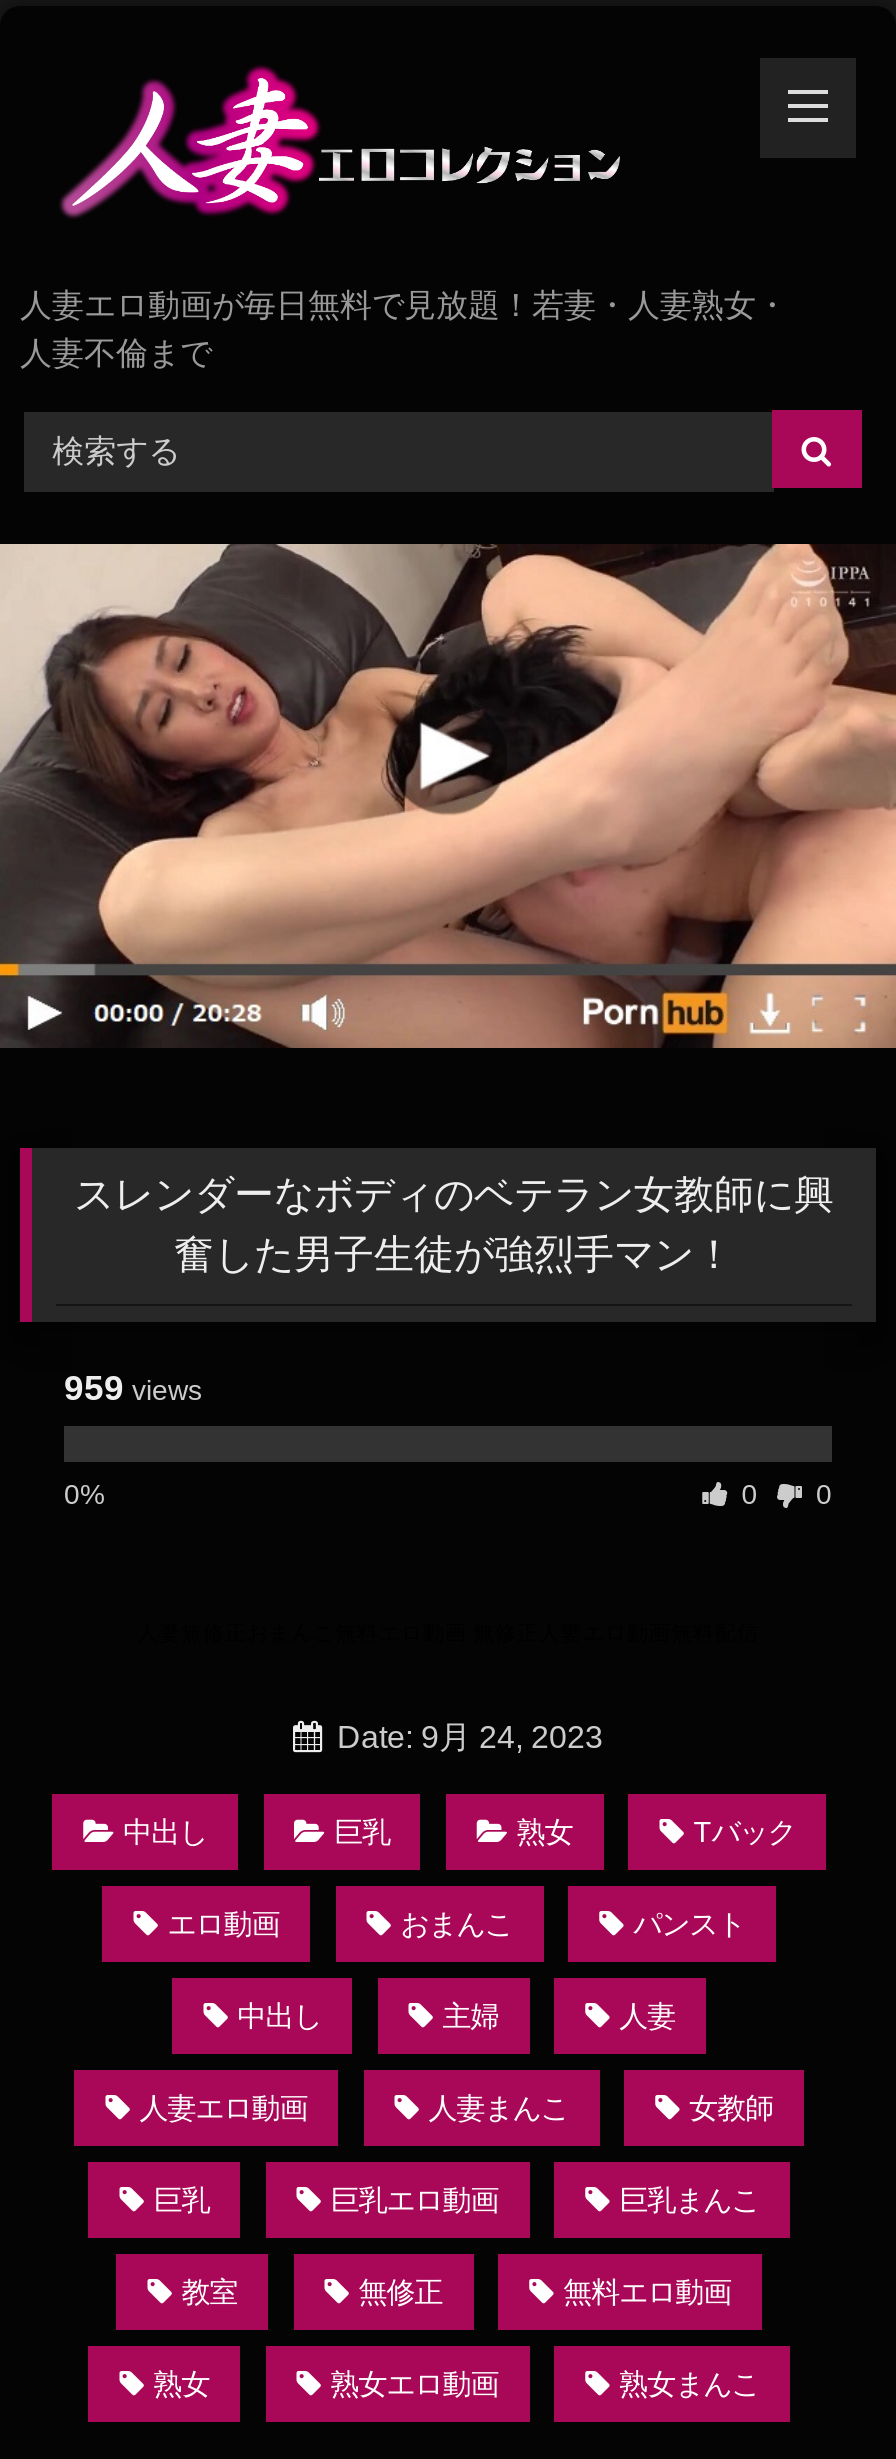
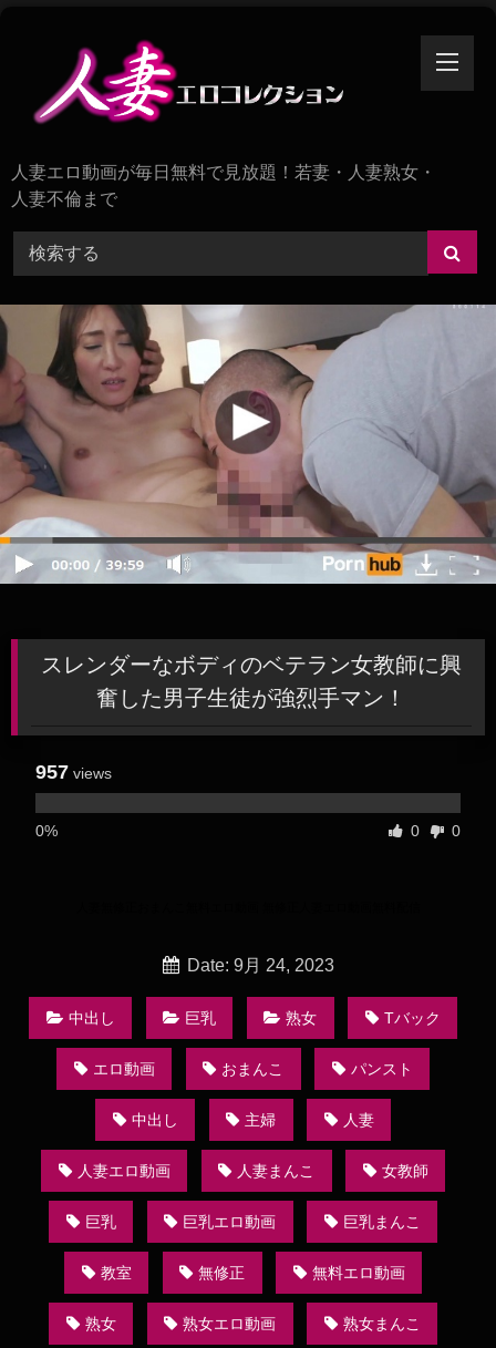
[6,542,890,1050] [image] -> [3,303,493,585] [image]
[64,1369,202,1409] 959 views -> [35,761,112,784] 957 views

